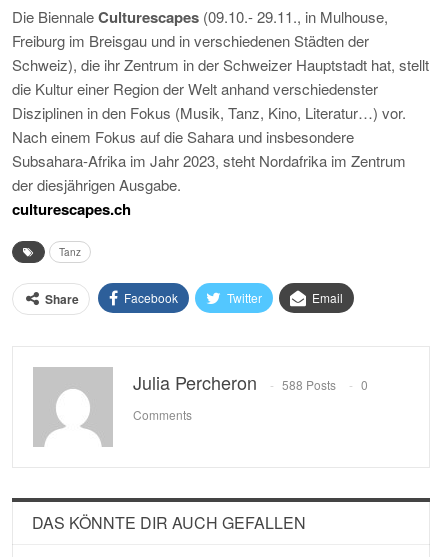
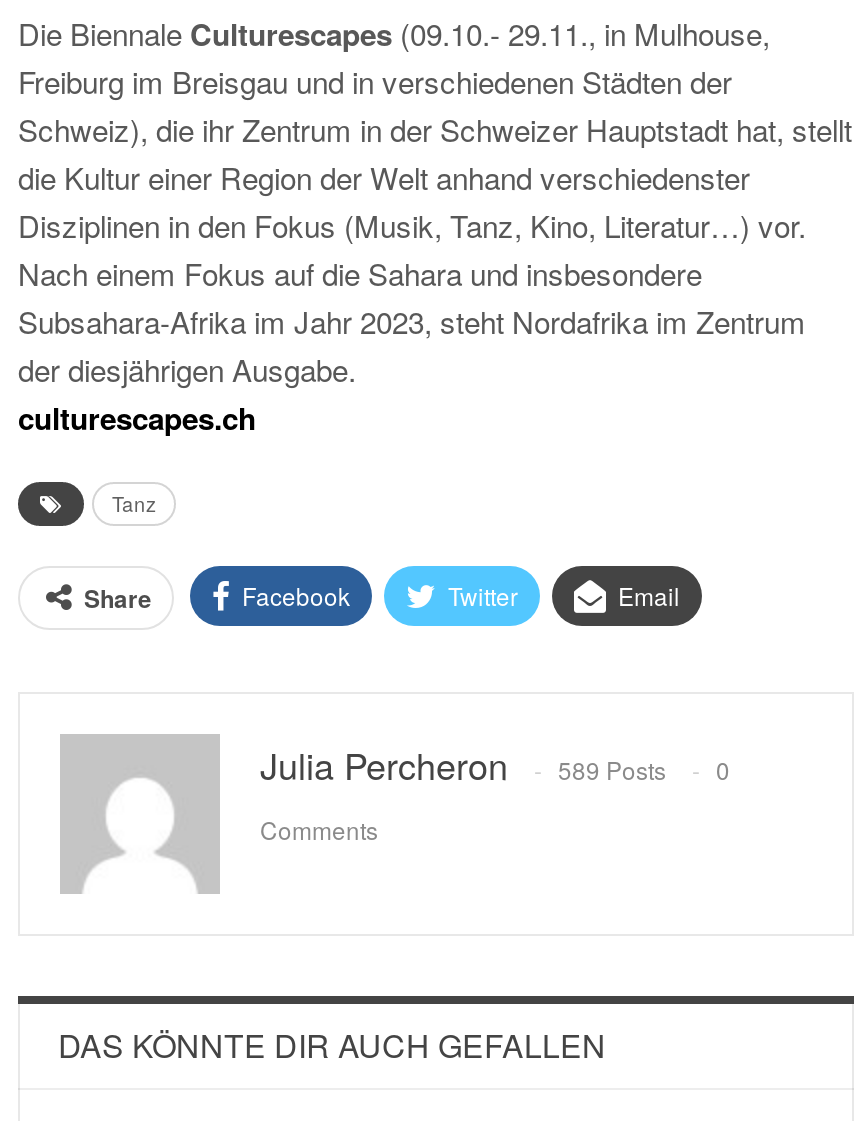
[133,369,368,395] Julia Percheron 588 Posts 0 -> [260,738,730,790] Julia Percheron 589 Posts 0

